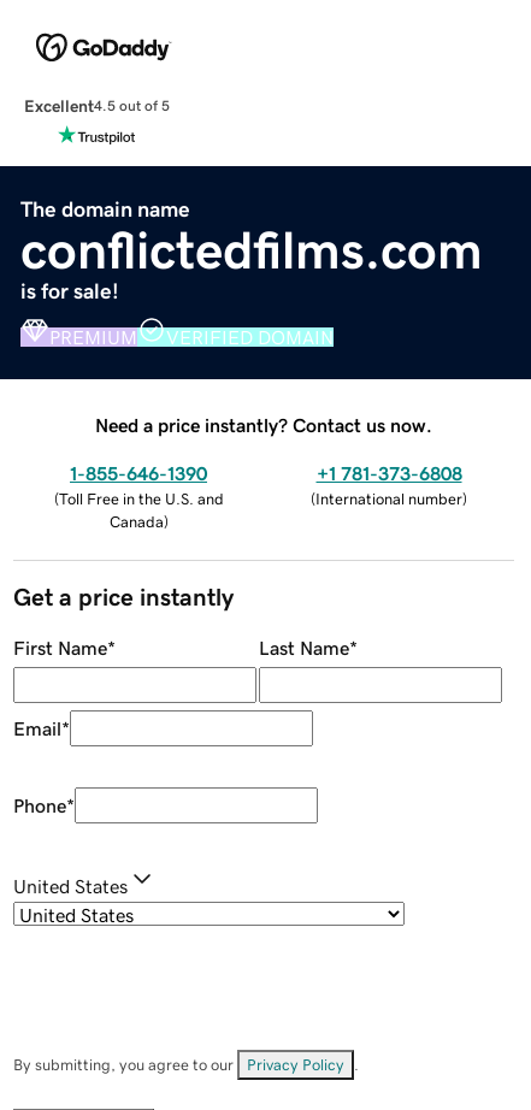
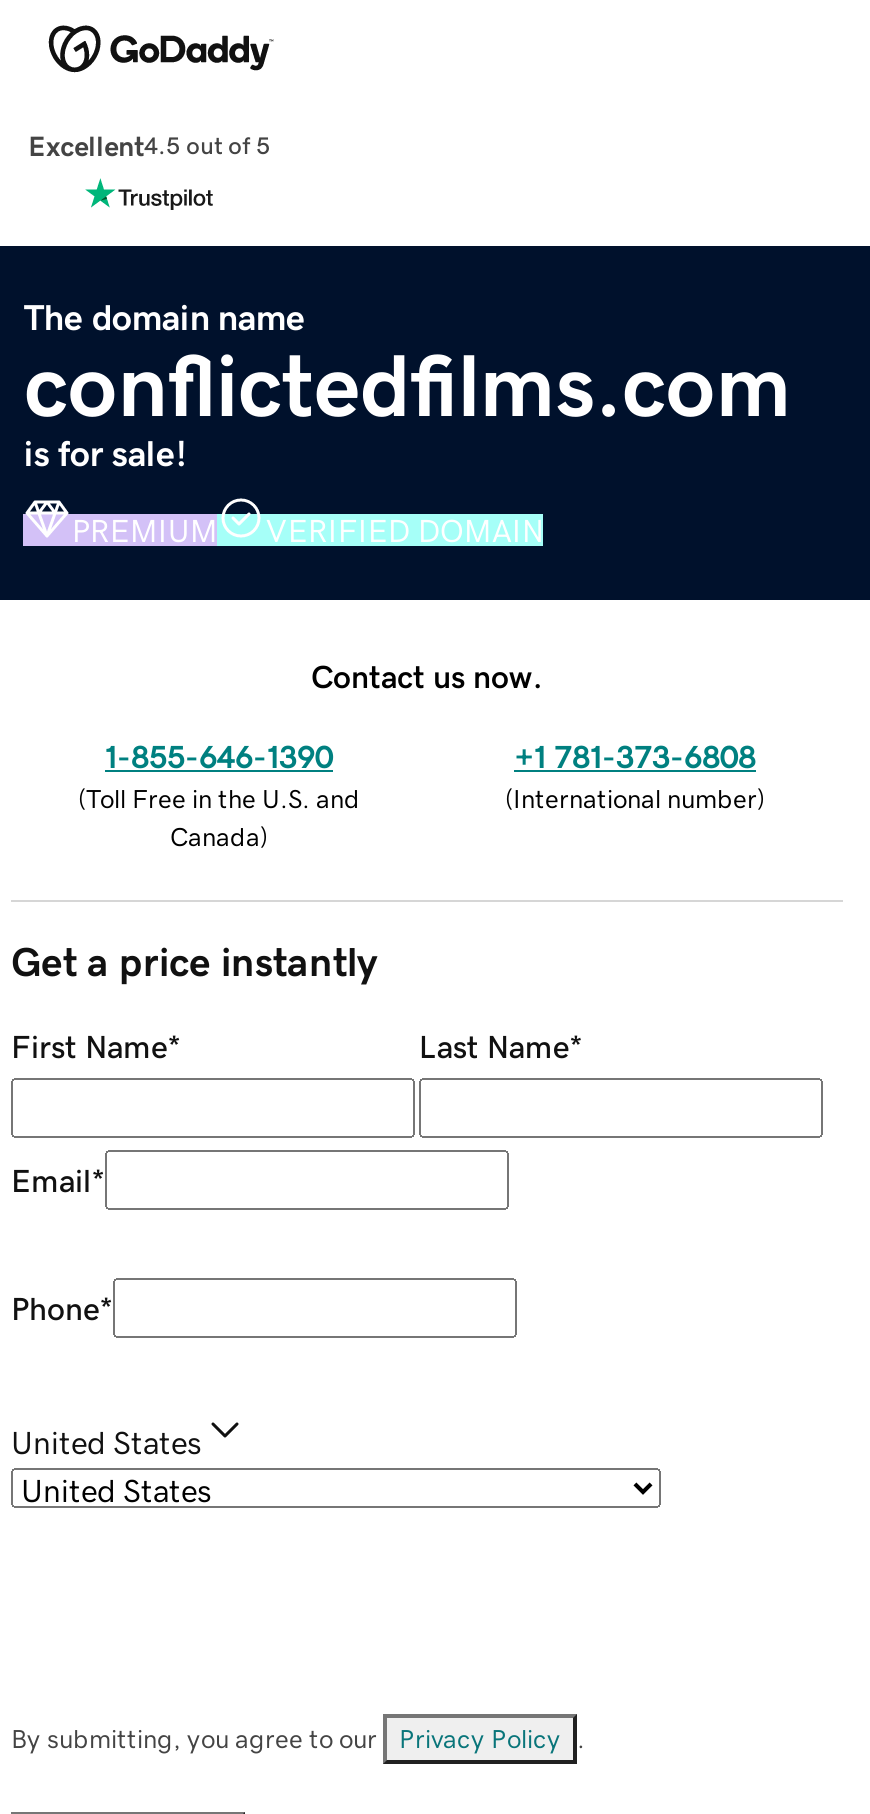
[95,415,432,434] Need a price instantly? Contact us now. -> [311,659,543,691] Contact us now.

